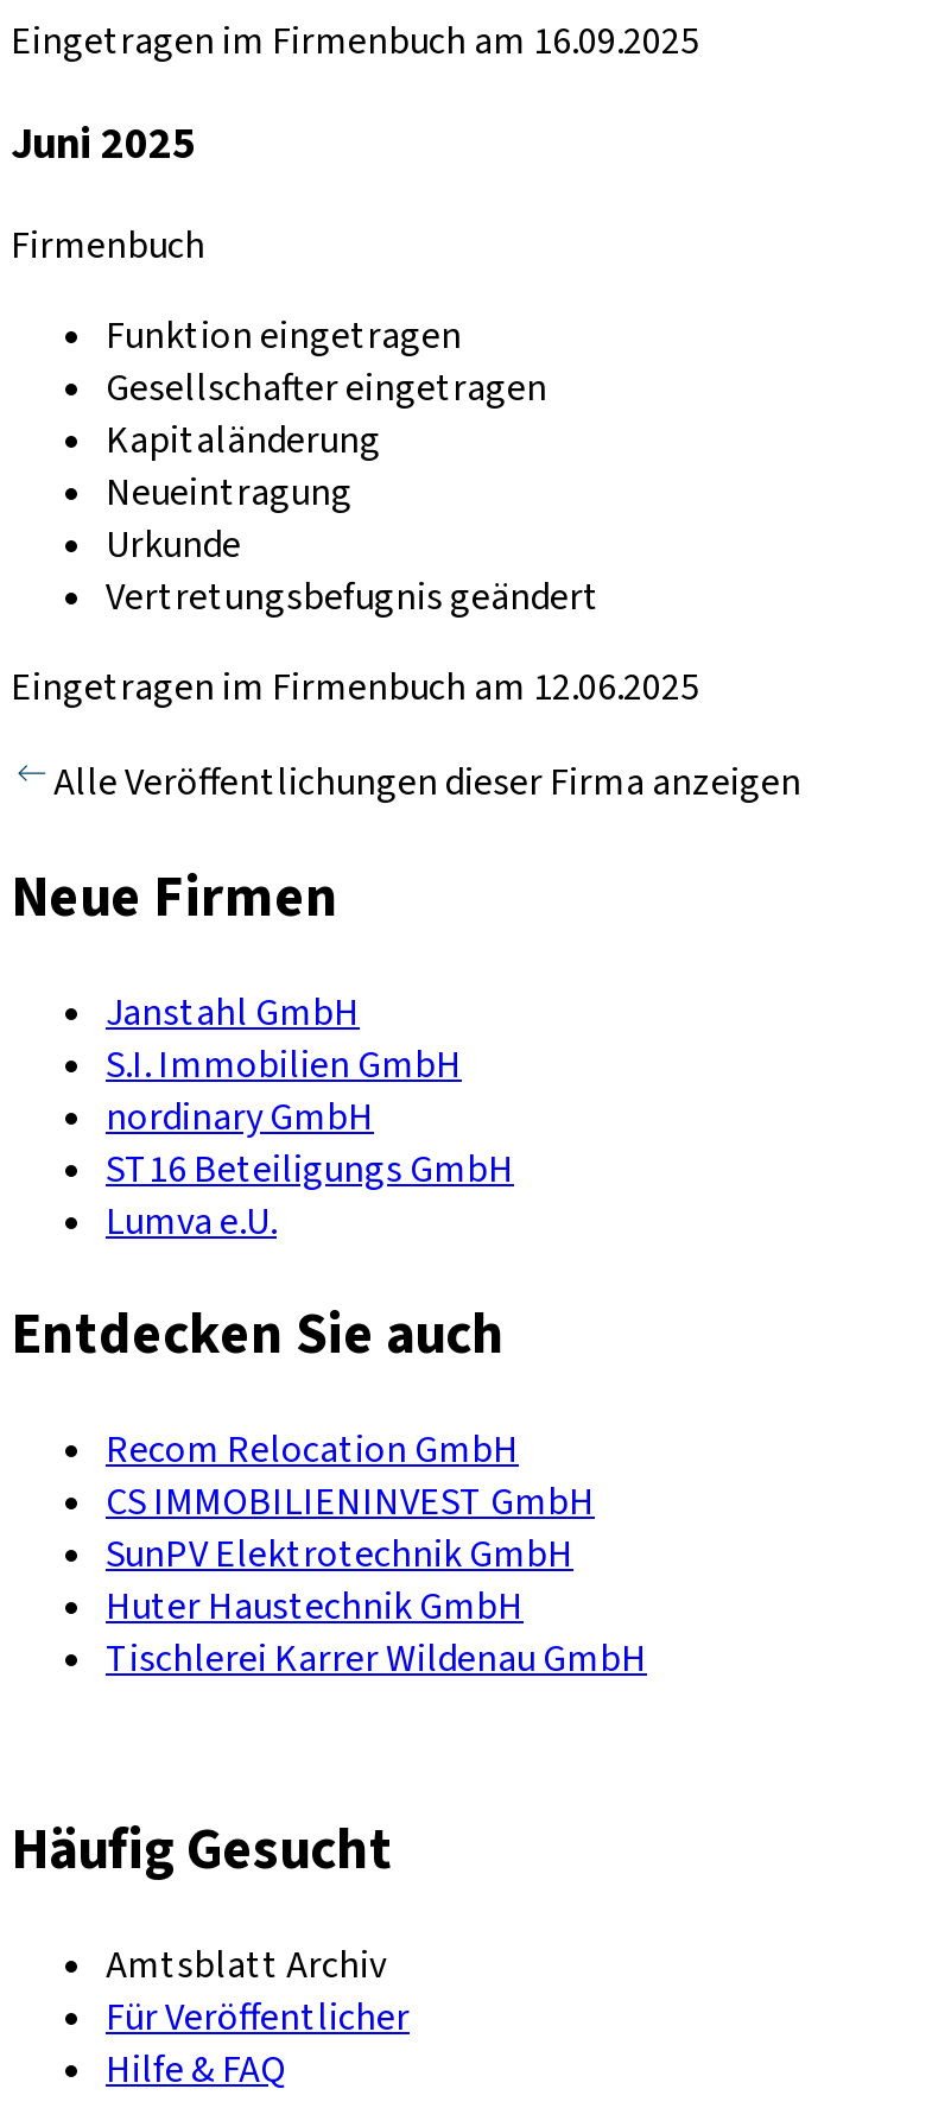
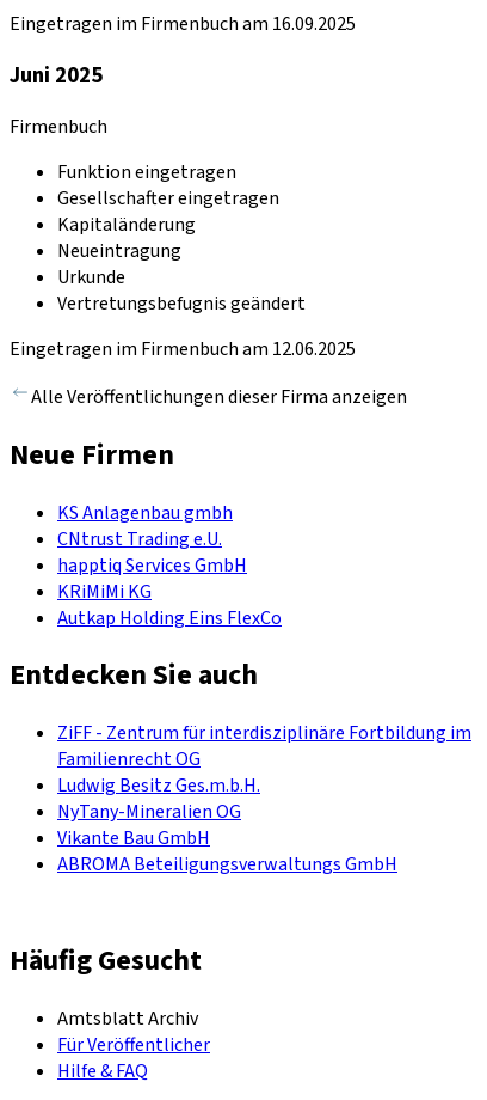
[106,986,514,1247] Janstahl GmbH | S.I. Immobilien GmbH | nordinary GmbH | ST16 Beteiligungs GmbH | Lumva e.U. -> [57,499,282,631] KS Anlagenbau gmbh | CNtrust Trading e.U. | happtiq Services GmbH | KRiMiMi KG | Autkap Holding Eins FlexCo
[106,1425,647,1686] Recom Relocation GmbH | CS IMMOBILIENINVEST GmbH | SunPV Elektrotechnik GmbH | Huter Haustechnik GmbH | Tischlerei Karrer Wildenau GmbH -> [57,720,471,878] ZiFF - Zentrum für interdisziplinäre Fortbildung im | Familienrecht OG | Ludwig Besitz Ges.m.b.H. | NyTany-Mineralien OG | Vikante Bau GmbH | ABROMA Beteiligungsverwaltungs GmbH

